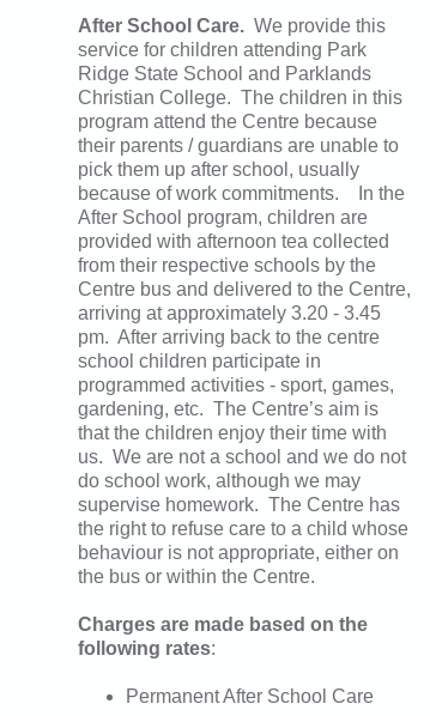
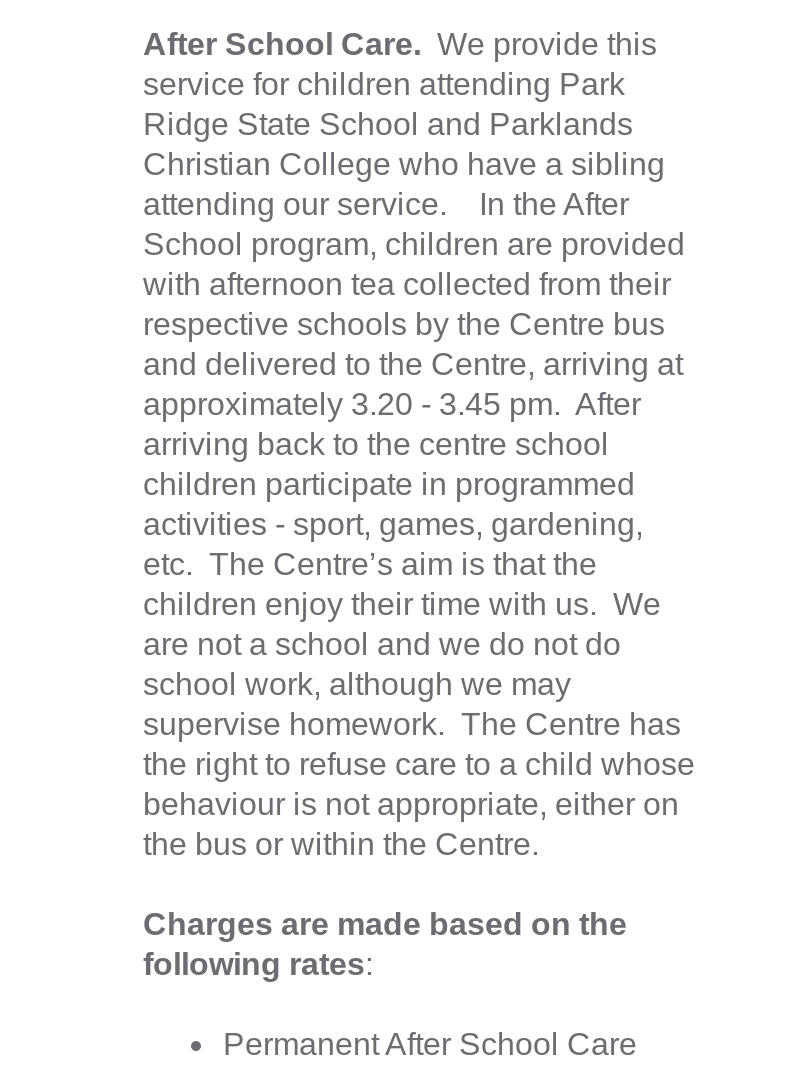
[78,87,411,491] Christian College. The children in this | program attend the Centre because | their parents / guardians are unable to | pick them up after school, usually | because of work commitments. In the | After School program, children are | provided with afternoon tea collected | from their respective schools by the | Centre bus and delivered to the Centre, | arriving at approximately 3.20 - 3.45 | pm. After arriving back to the centre | school children participate in | programmed activities - sport, games, | gardening, etc. The Centre’s aim is | that the children enjoy their time with | us. We are not a school and we do not | do school work, although we may -> [143,147,685,701] Christian College who have a sibling | attending our service. In the After | School program, children are provided | with afternoon tea collected from their | respective schools by the Centre bus | and delivered to the Centre, arriving at | approximately 3.20 - 3.45 pm. After | arriving back to the centre school | children participate in programmed | activities - sport, games, gardening, | etc. The Centre’s aim is that the | children enjoy their time with us. We | are not a school and we do not do | school work, although we may

